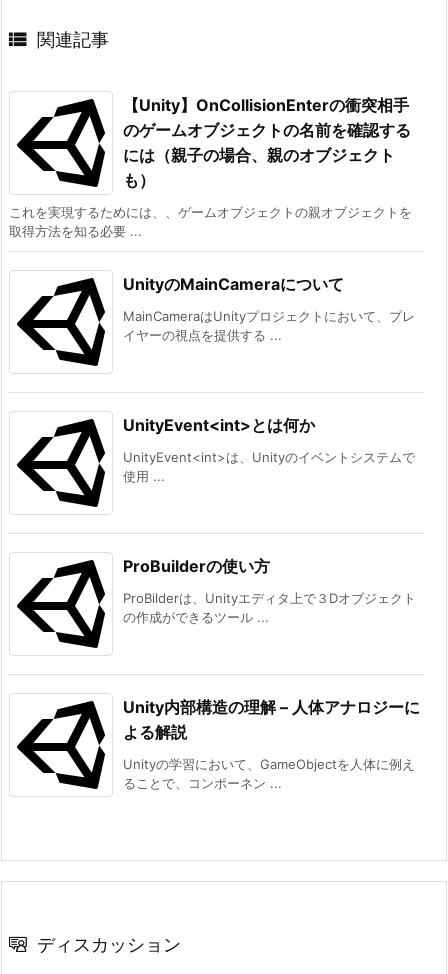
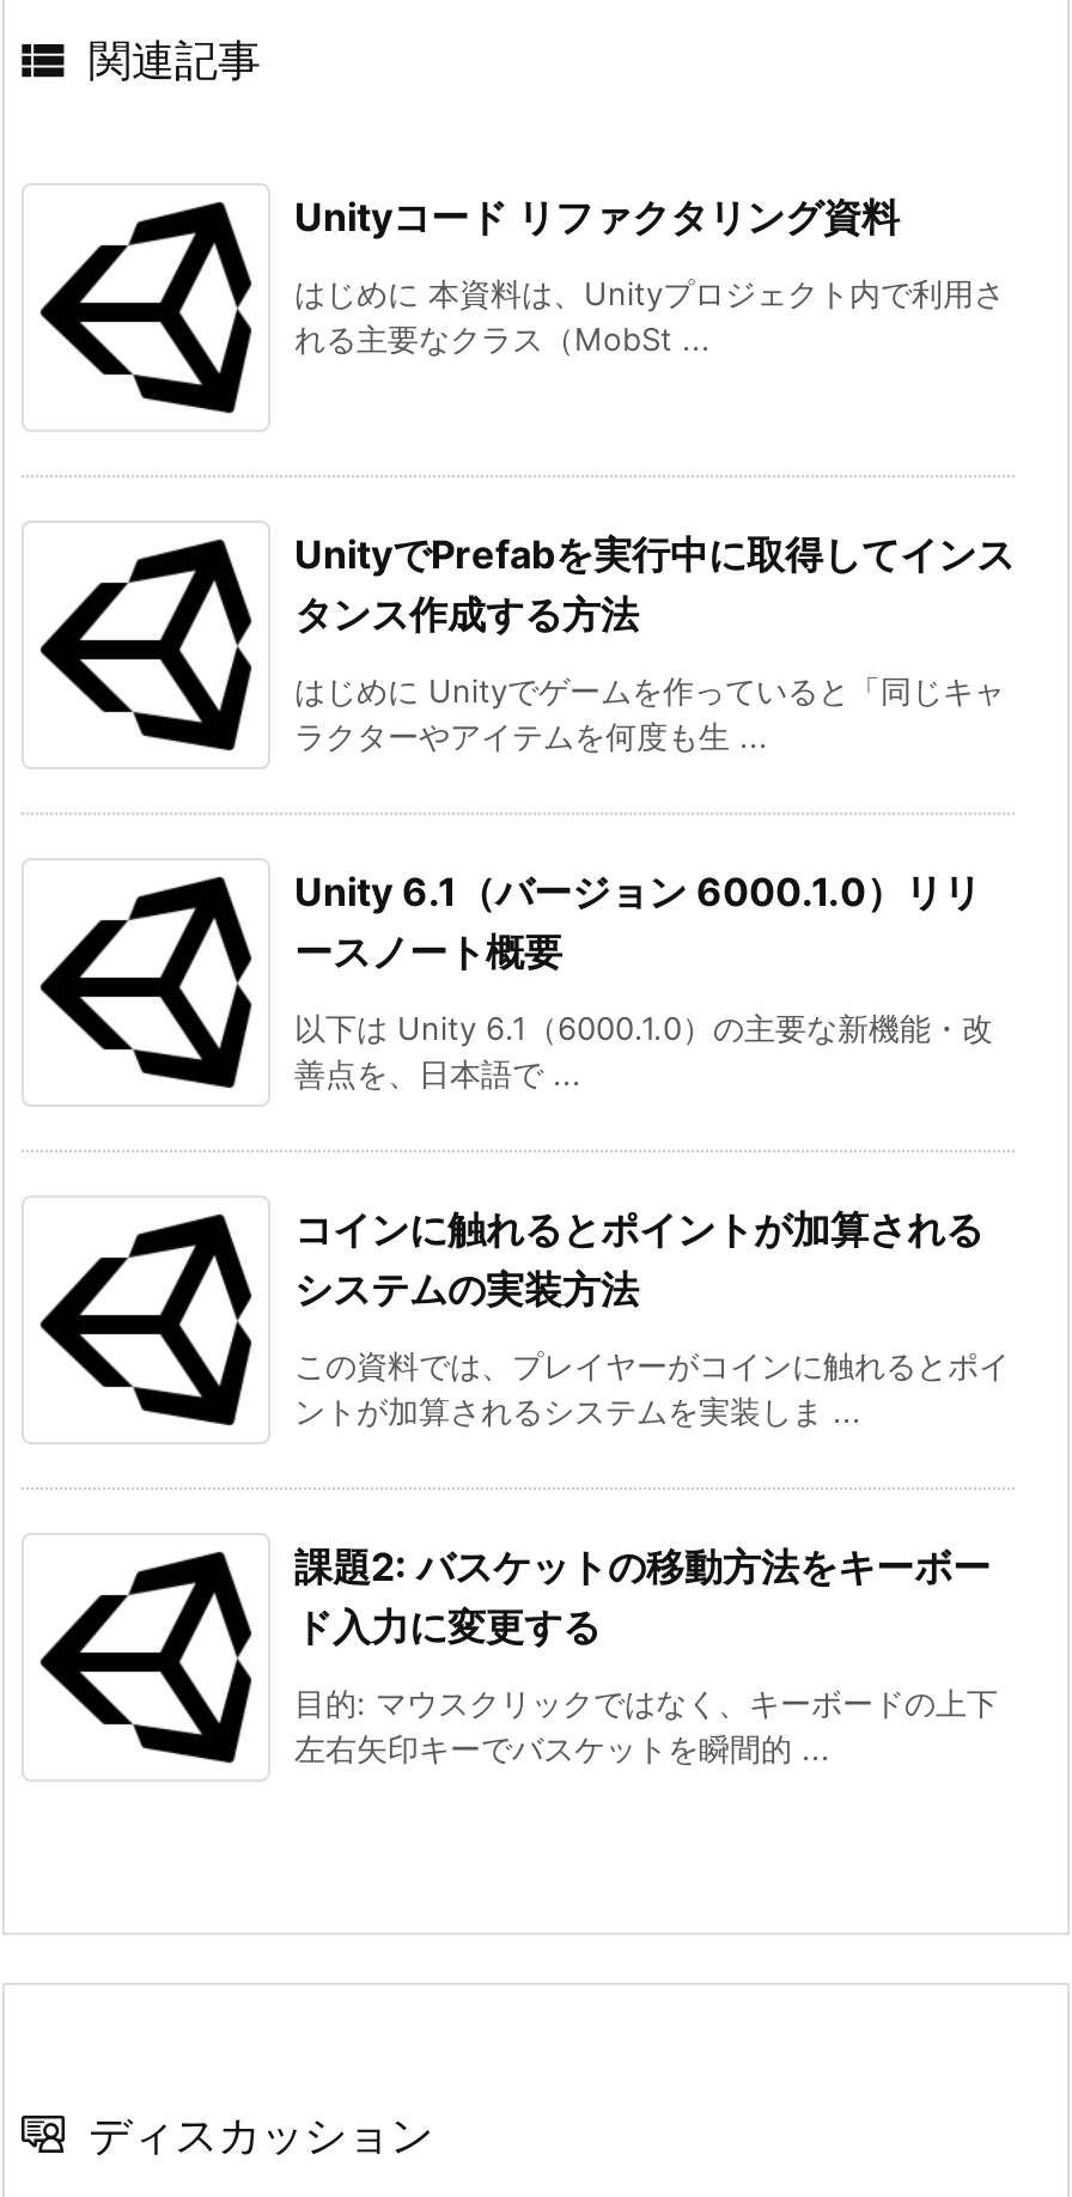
[123,95,411,190] 【Unity】OnCollisionEnterの衝突相手 | のゲームオブジェクトの名前を確認する | には（親子の場合、親のオブジェクト | も） -> [294,193,900,241] Unityコード リファクタリング資料
[9,204,412,239] これを実現するためには、、ゲームオブジェクトの親オブジェクトを | 取得方法を知る必要 ... -> [294,274,1005,358] はじめに 本資料は、Unityプロジェクト内で利用さ | れる主要なクラス（MobSt ...
[123,274,344,294] UnityのMainCameraについて -> [294,530,1015,638] UnityでPrefabを実行中に取得してインス | タンス作成する方法
[123,308,415,343] MainCameraはUnityプロジェクトにおいて、プレ | イヤーの視点を提供する ... -> [294,672,1005,755] はじめに Unityでゲームを作っていると「同じキャ | ラクターやアイテムを何度も生 ...
[123,415,315,435] UnityEvent<int>とは何か -> [294,868,981,975] Unity 6.1（バージョン 6000.1.0）リリ | ースノート概要
[123,449,415,484] UnityEvent<int>は、Unityのイベントシステムで | 使用 ... -> [294,1009,993,1093] 以下は Unity 6.1（6000.1.0）の主要な新機能・改 | 善点を、日本語で ...
[123,556,270,576] ProBuilderの使い方 -> [294,1205,983,1313] コインに触れるとポイントが加算される | システムの実装方法
[123,590,416,625] ProBilderは、Unityエディタ上で３Dオブジェクト | の作成ができるツール ... -> [294,1346,1010,1430] この資料では、プレイヤーがコインに触れるとポイ | ントが加算されるシステムを実装しま ...
[123,697,420,742] Unity内部構造の理解 – 人体アナロジーに | よる解説 -> [294,1543,991,1650] 課題2: バスケットの移動方法をキーボー | ド入力に変更する
[123,756,415,791] Unityの学習において、GameObjectを人体に例え | ることで、コンポーネン ... -> [294,1684,998,1768] 目的: マウスクリックではなく、キーボードの上下 | 左右矢印キーでバスケットを瞬間的 ...

